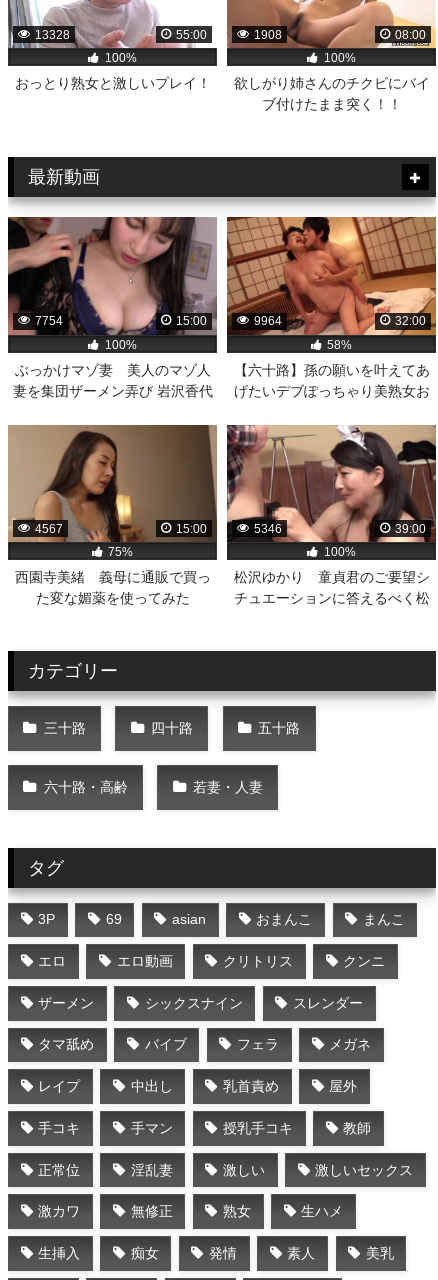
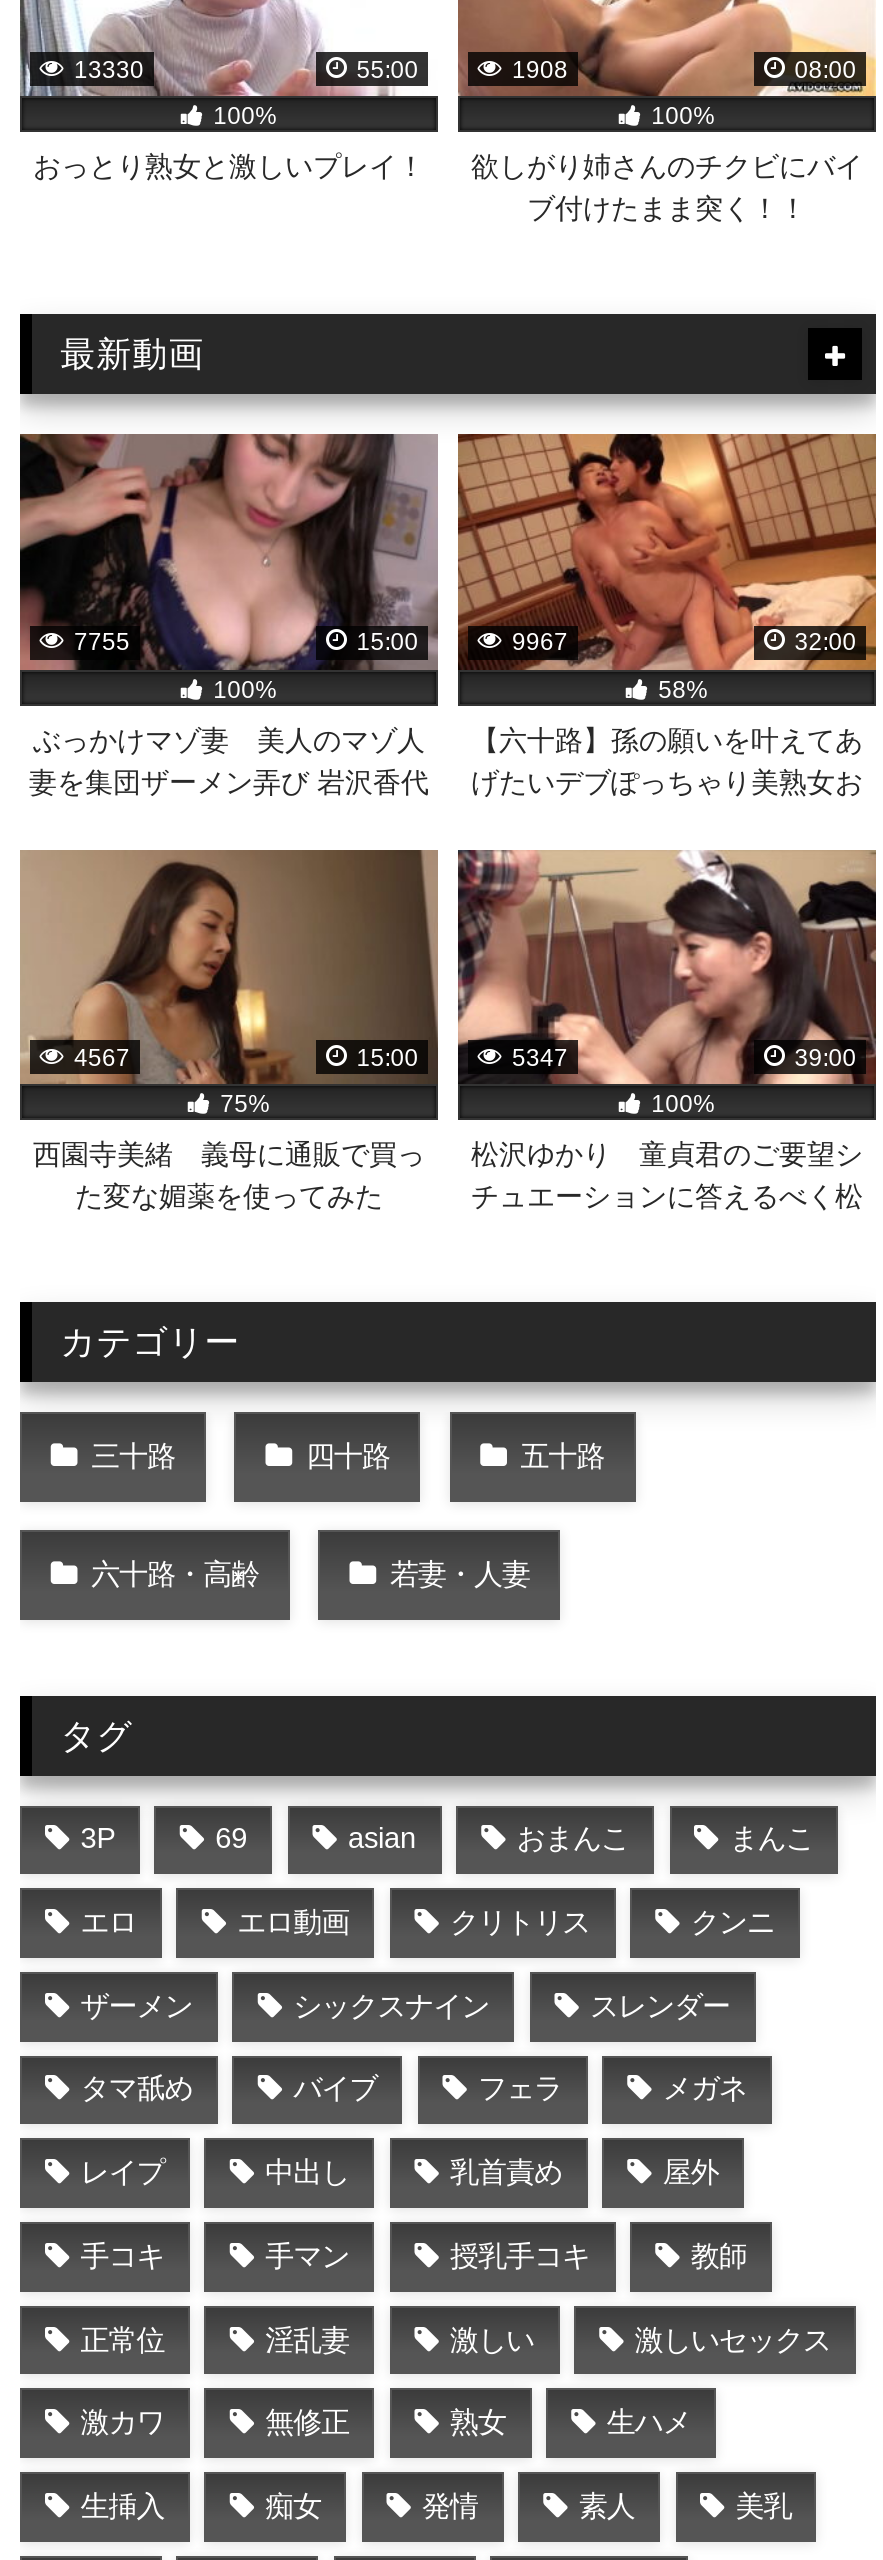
[32,28,70,42] 13328 -> [68,56,144,84] 13330
[32,314,63,328] 7754 -> [68,628,130,656] 7755
[251,314,282,328] 9964 -> [506,628,568,656] 9967
[251,522,282,536] 5346 -> [506,1044,568,1072] 5347

